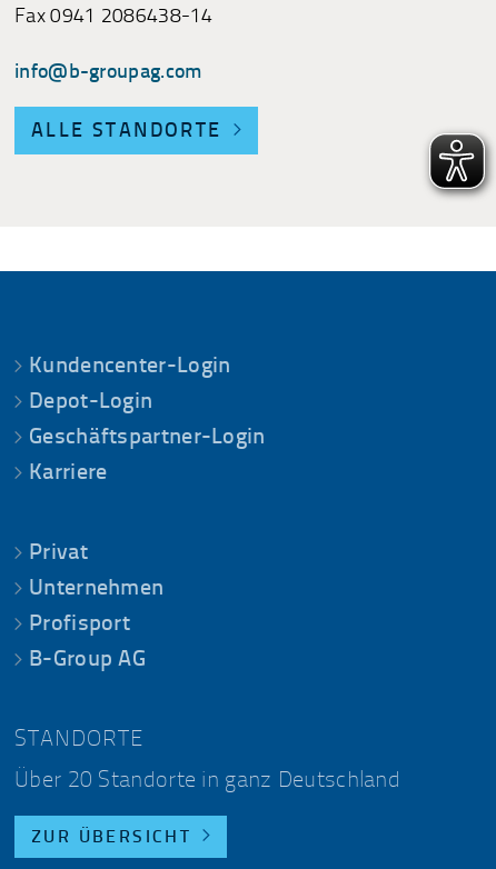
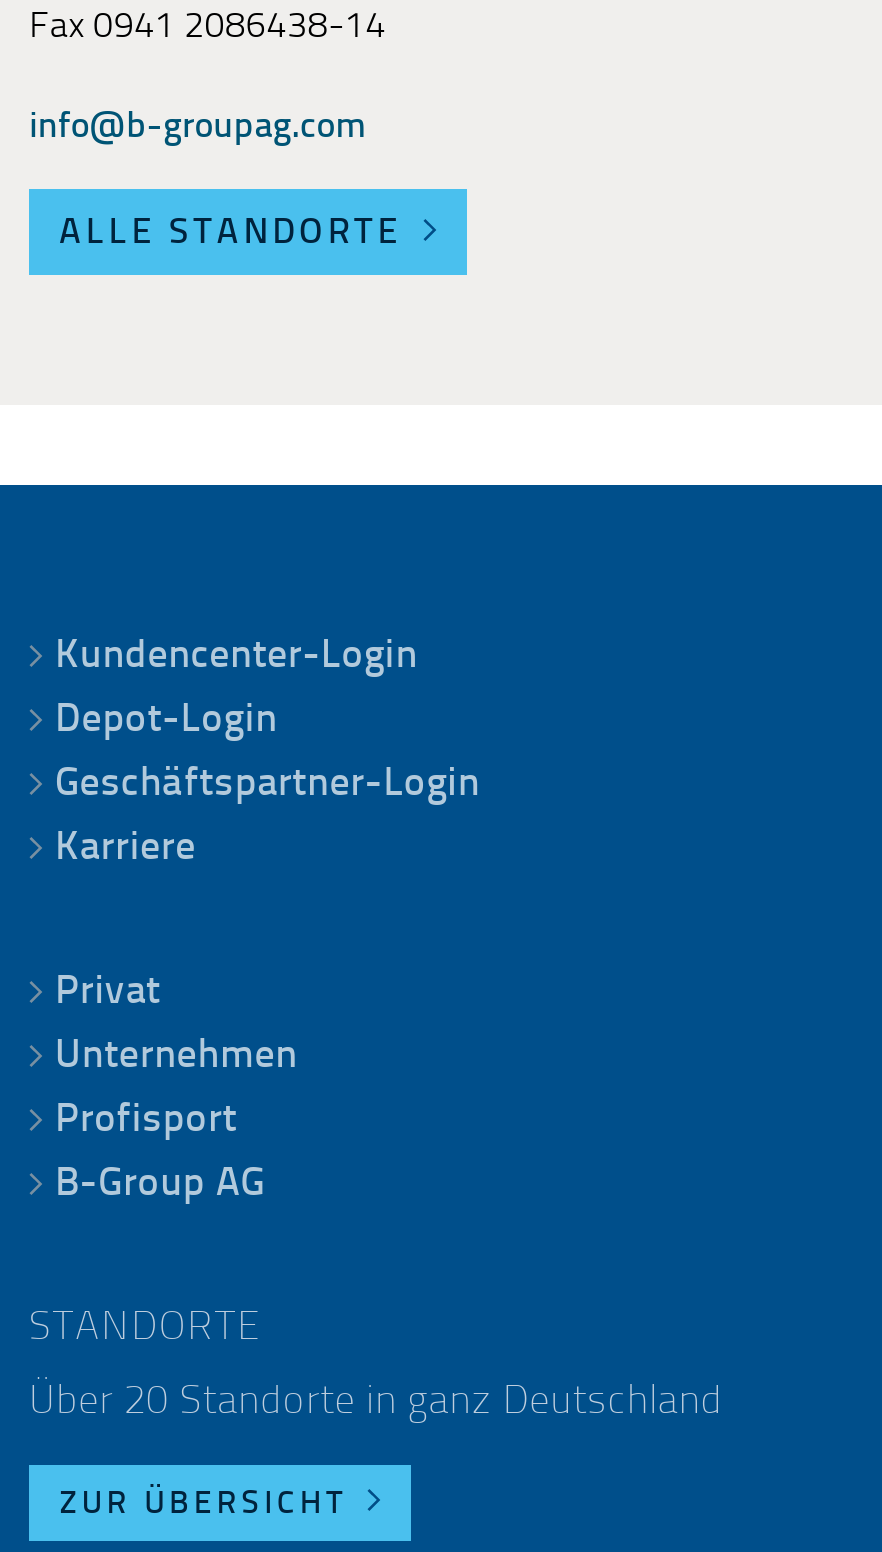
[428,133,492,197] [image] -> none

